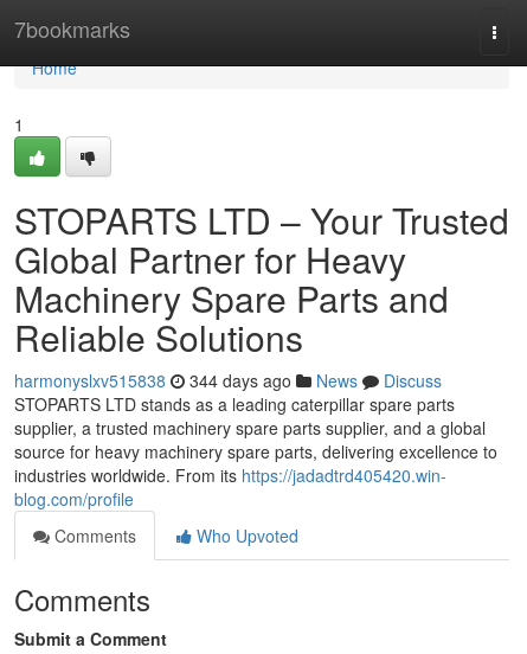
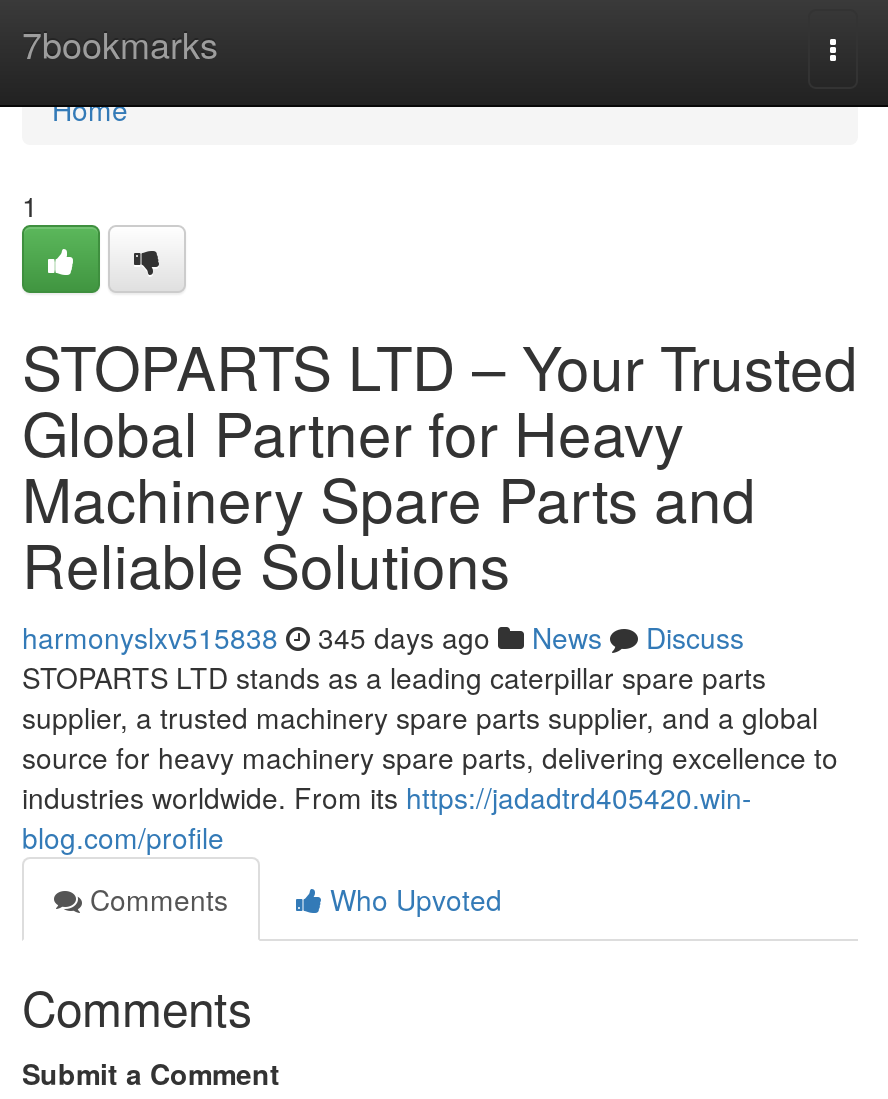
[14,368,442,392] harmonyslxv515838 344 days ago News Discuss -> [22,617,744,657] harmonyslxv515838 345 days ago News Discuss

